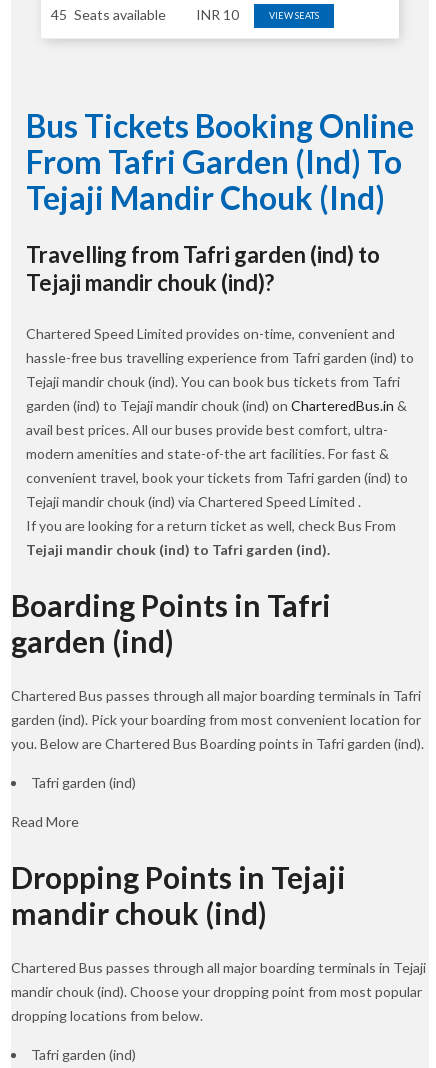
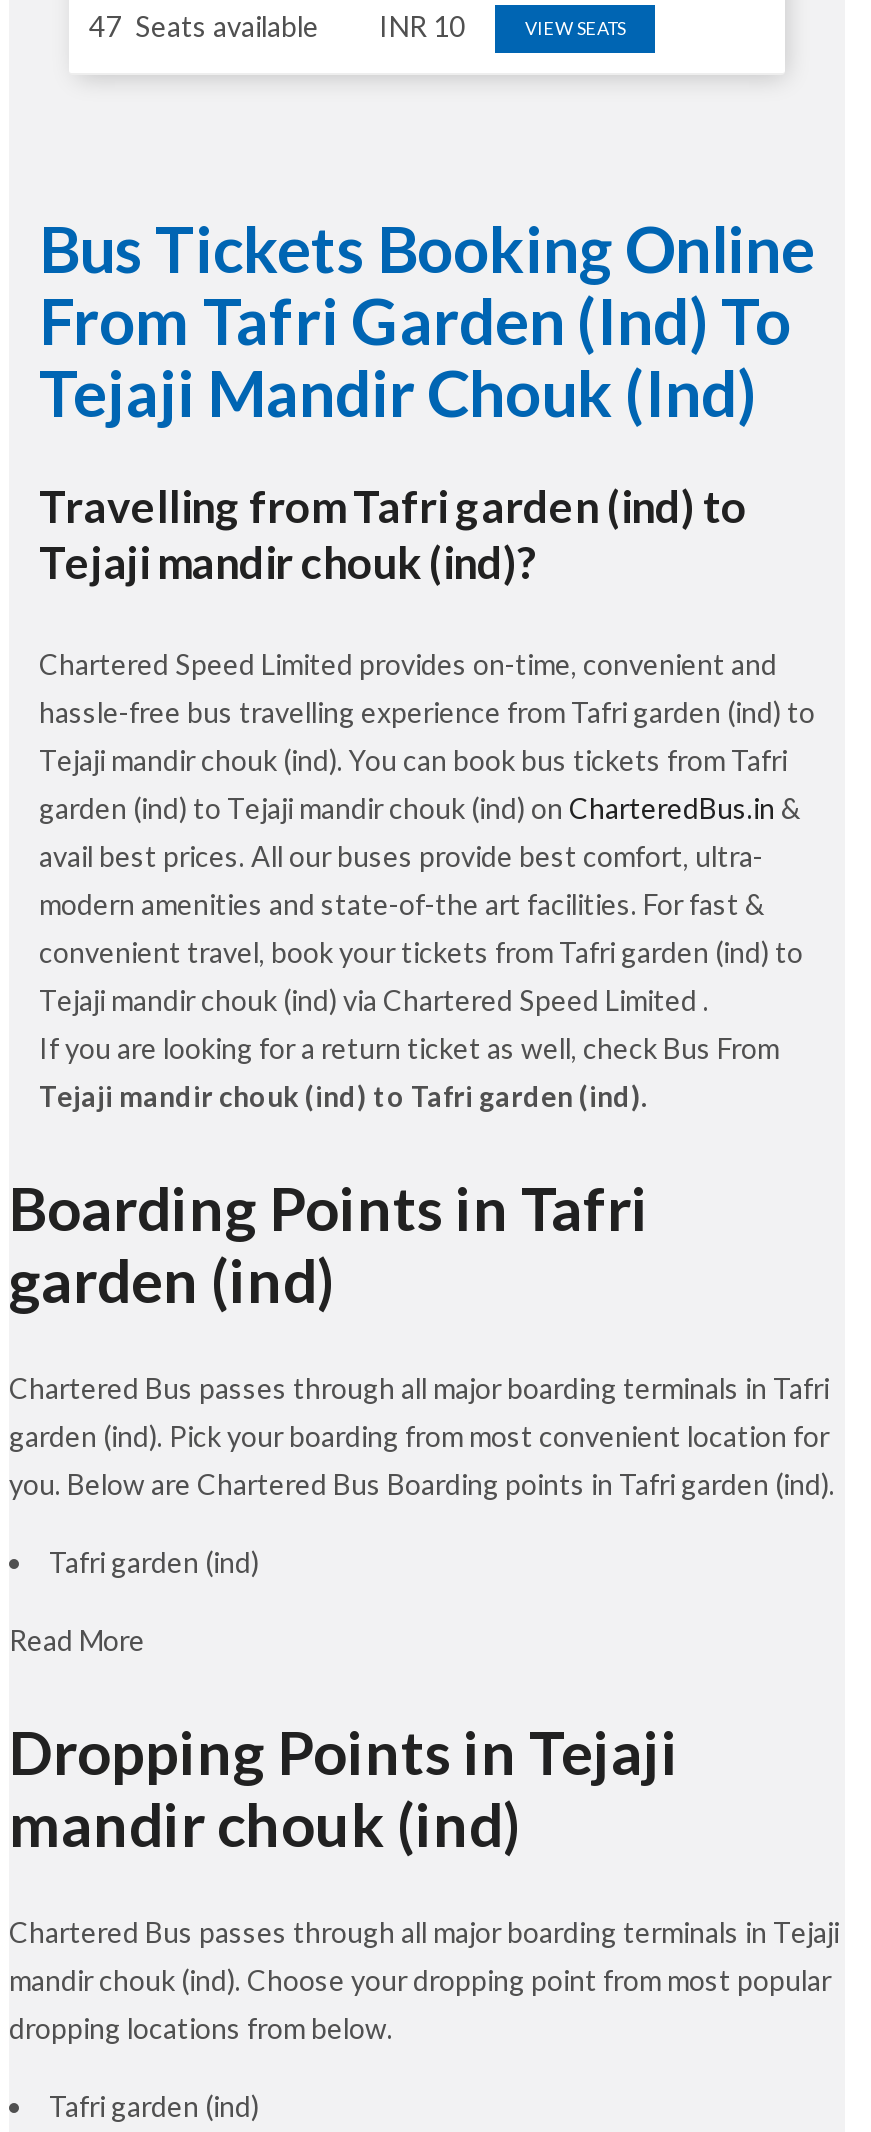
[51,6,166,23] 45 Seats available -> [89,9,319,43] 47 Seats available

